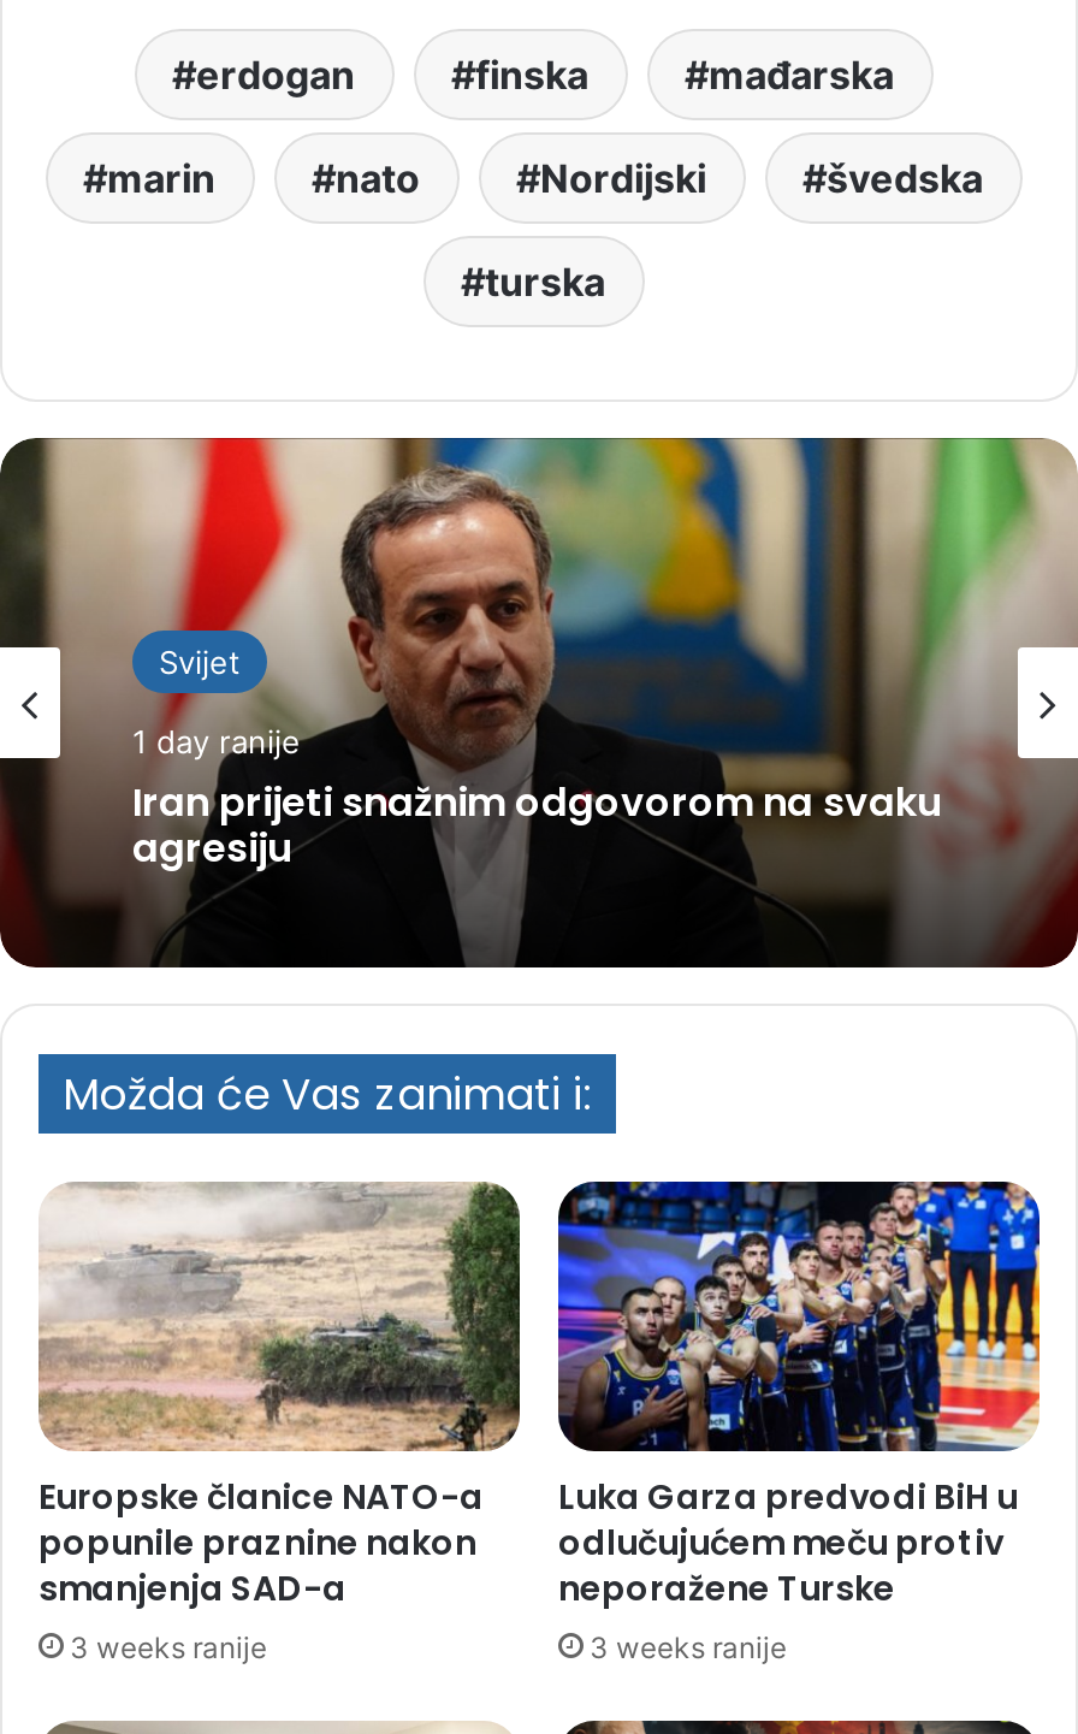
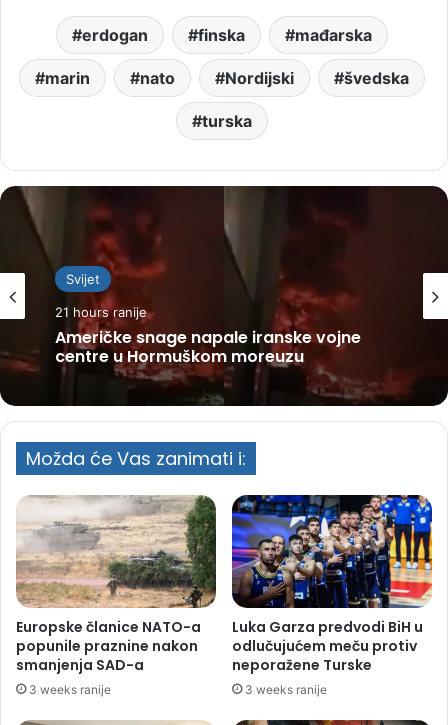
[7,434,1071,971] [image] | 1 day ranije | Iran prijeti snažnim odgovorom na svaku | agresiju -> [3,185,445,407] [image] | 21 hours ranije | Američke snage napale iranske vojne | centre u Hormuškom moreuzu

